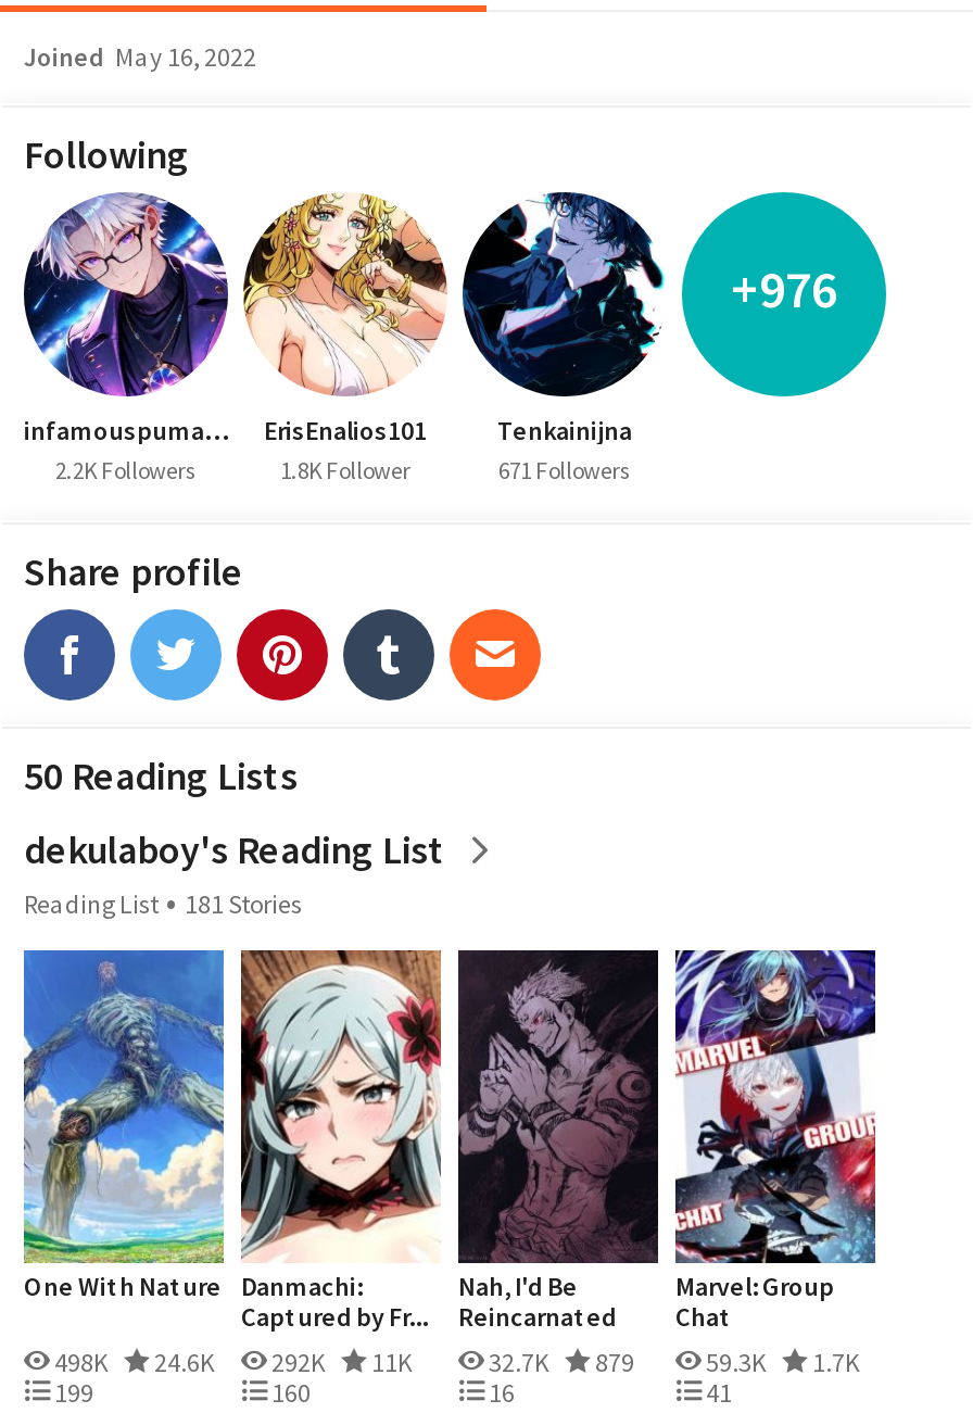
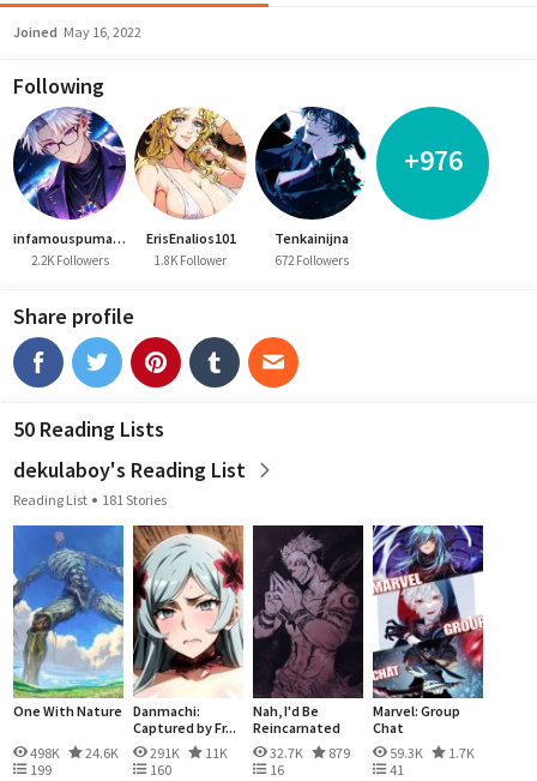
[498,455,631,485] 671 Followers -> [275,252,348,269] 672 Followers
[50,1346,413,1378] 498K 24.6K 292K 11K -> [28,744,228,762] 498K 24.6K 291K 11K

